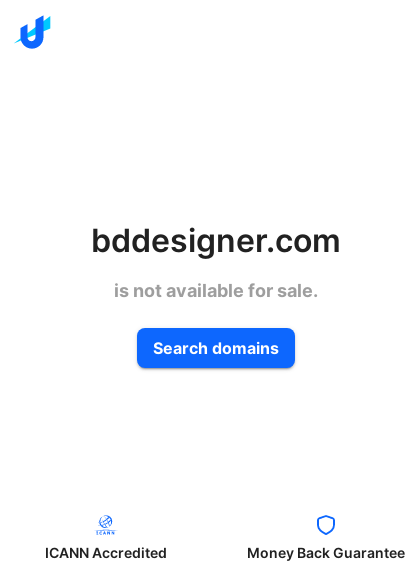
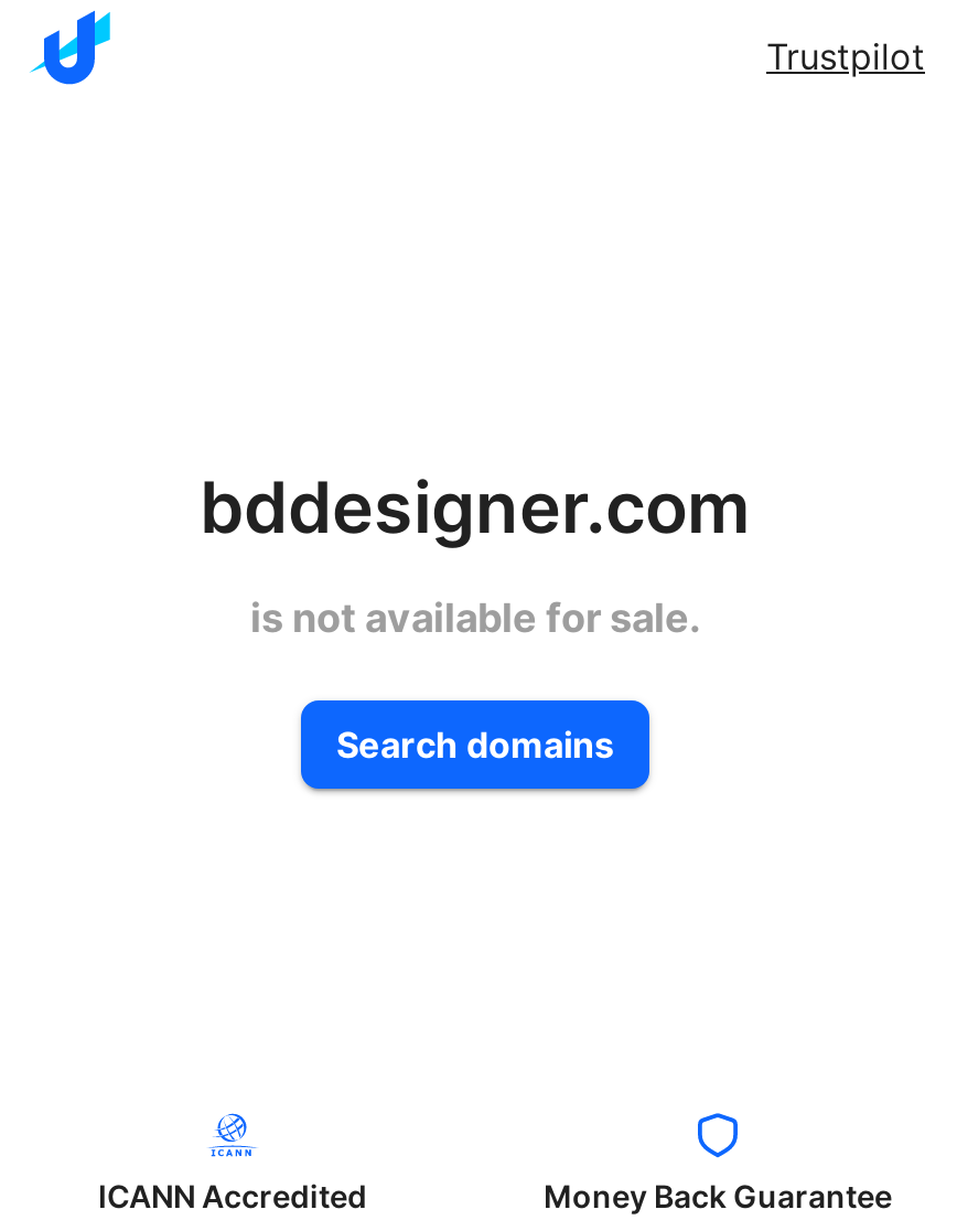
none -> [766,34,925,78] Trustpilot

